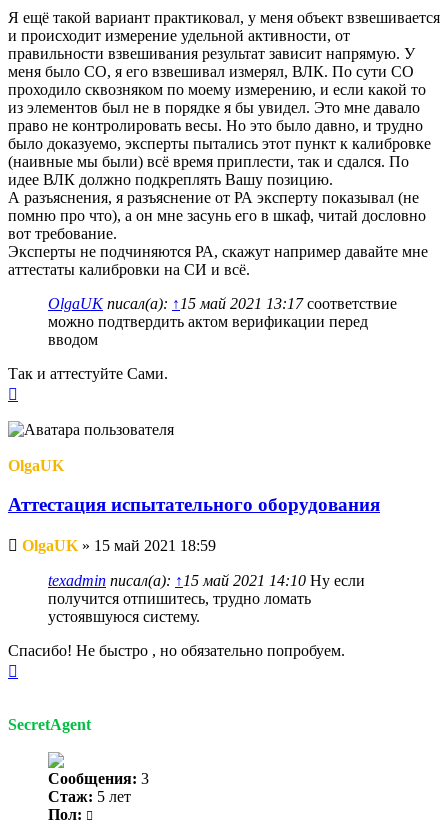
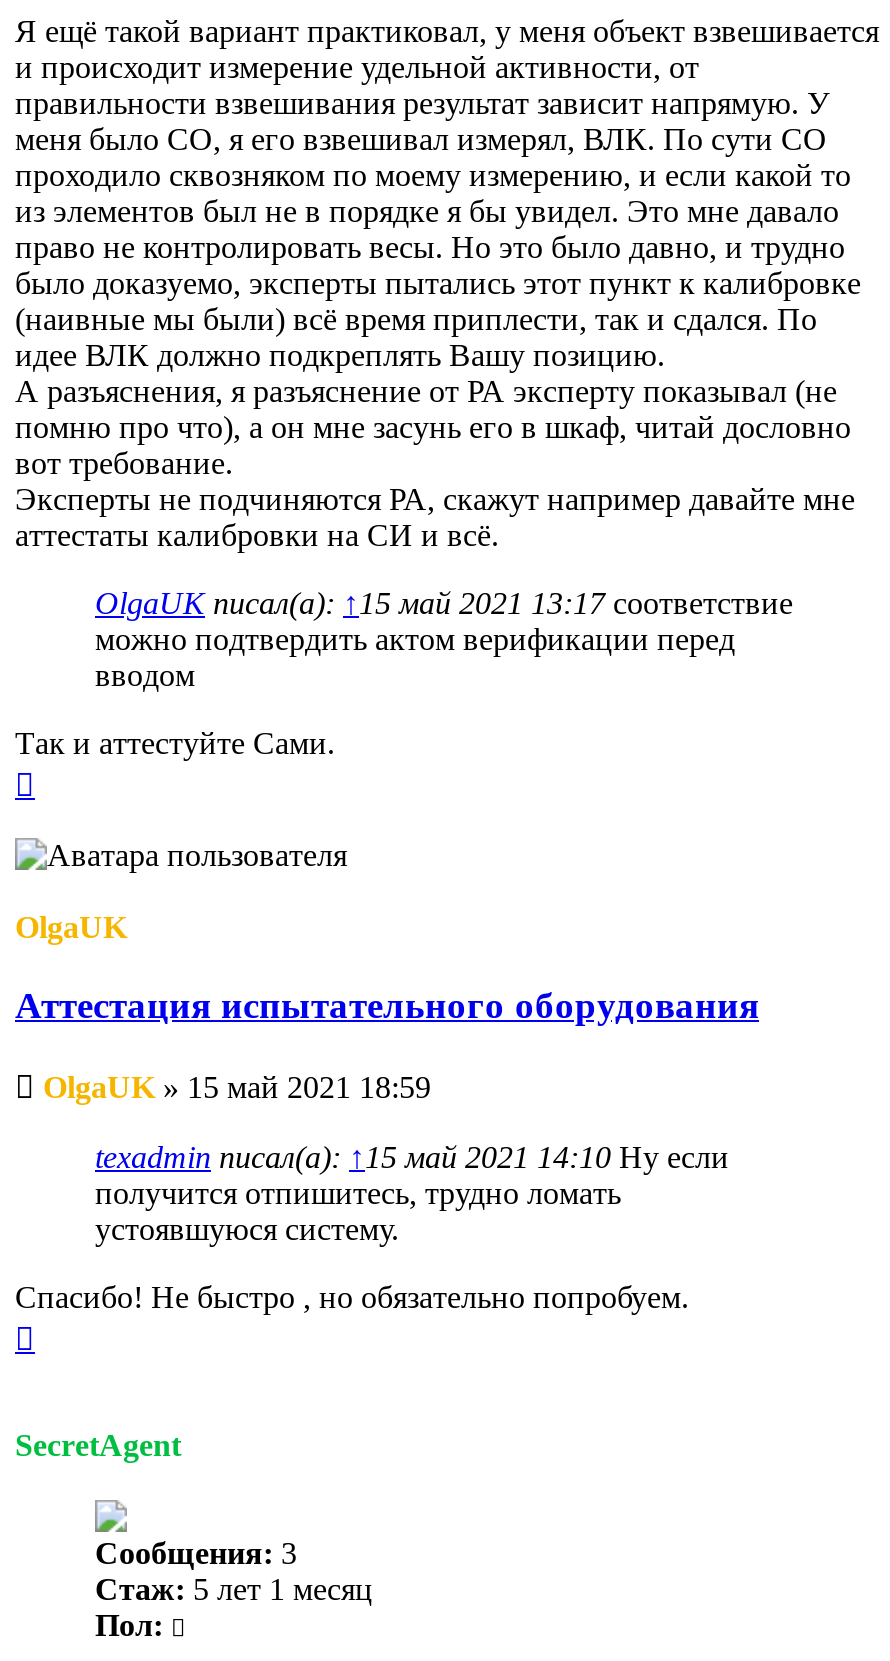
[48,788,131,805] Стаж: 5 лет -> [95,1573,373,1607] Стаж: 5 лет 1 месяц

